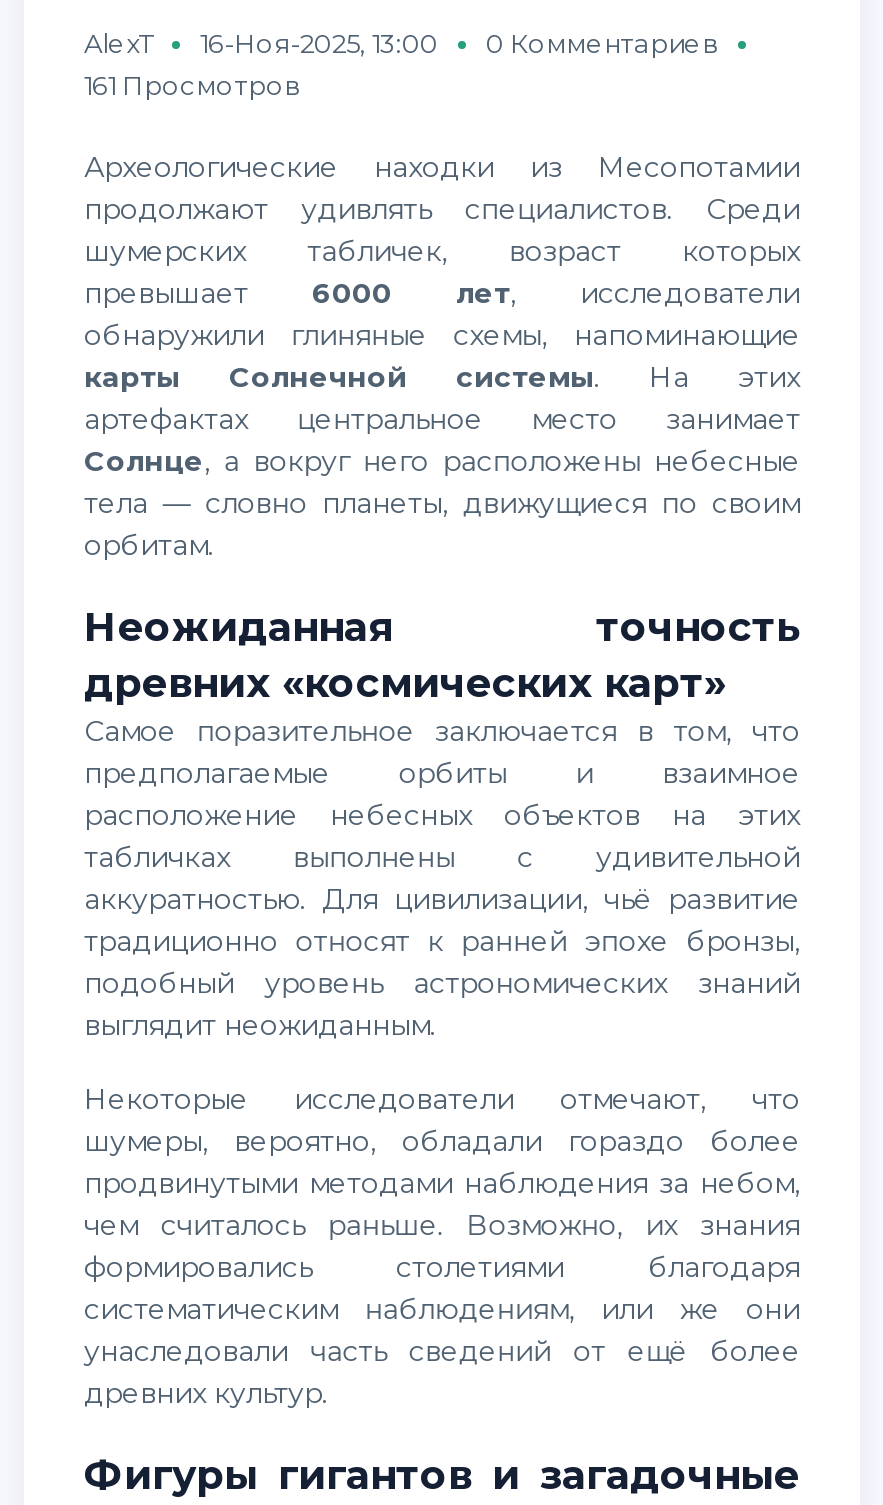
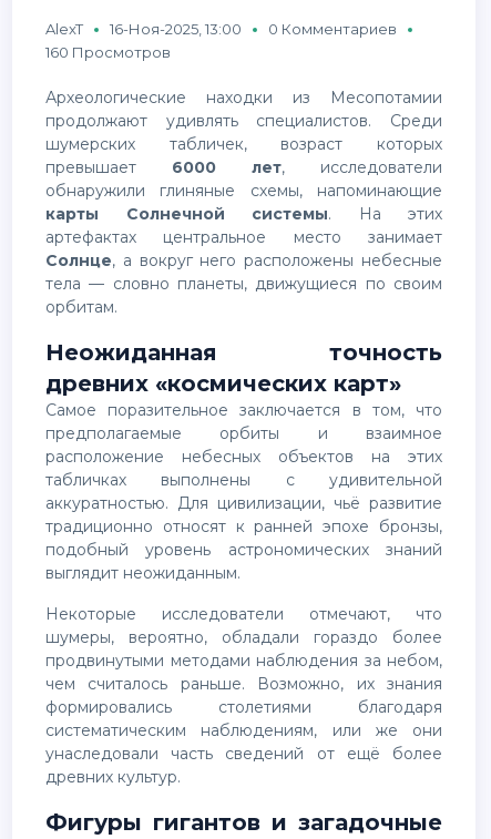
[84,69,300,101] 161 Просмотров -> [45,43,171,61] 160 Просмотров

